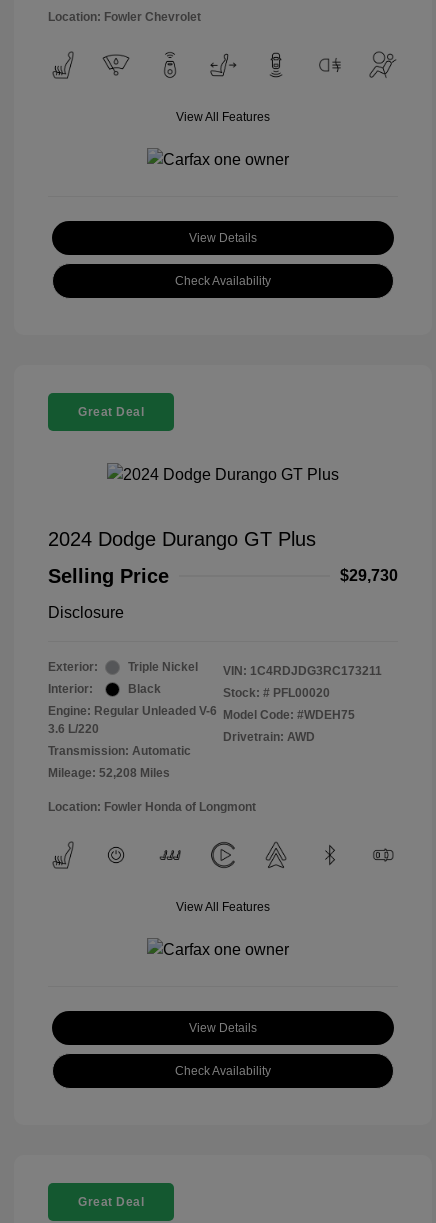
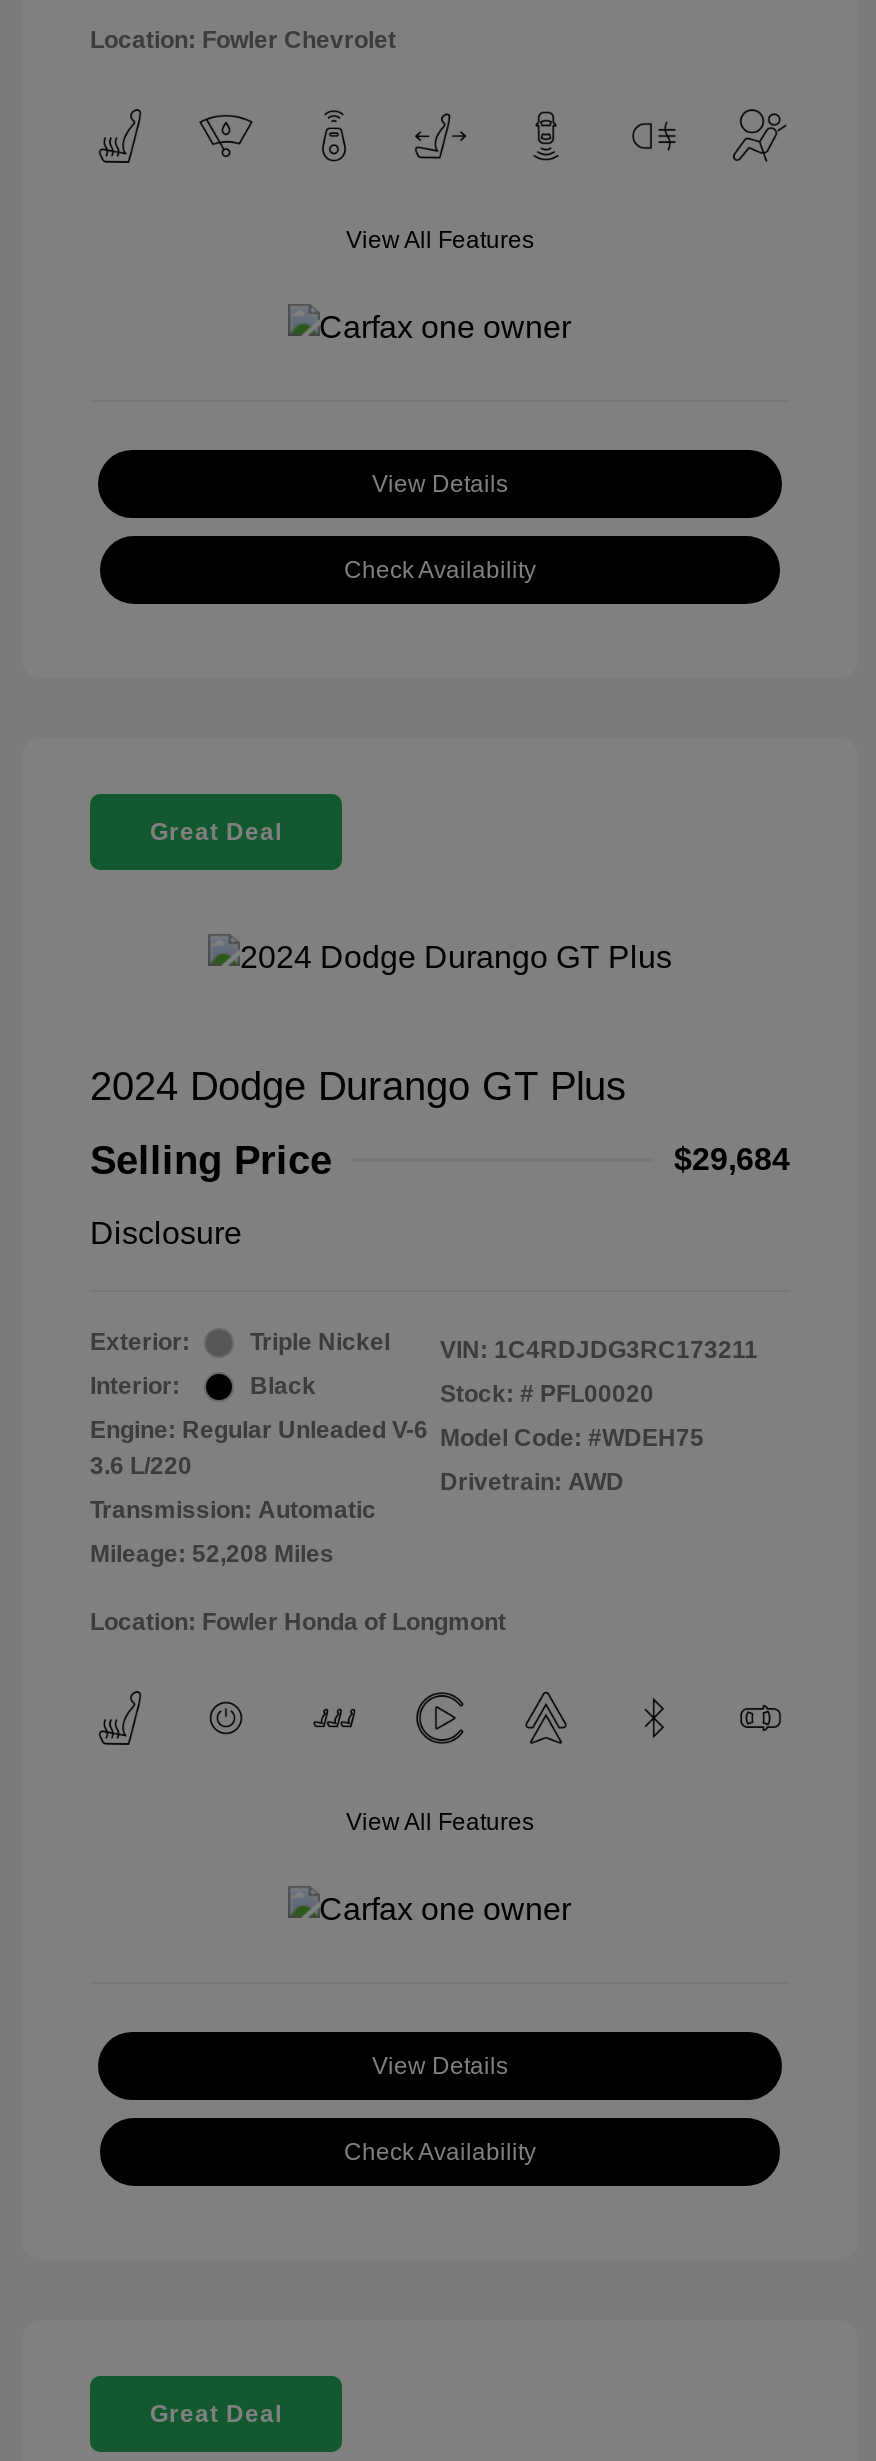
[340,567,398,584] $29,730 -> [674,1143,790,1177] $29,684

